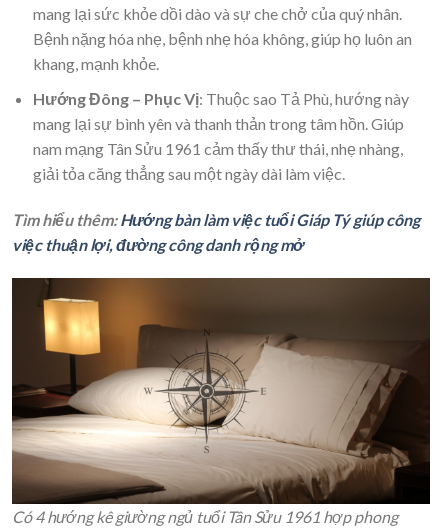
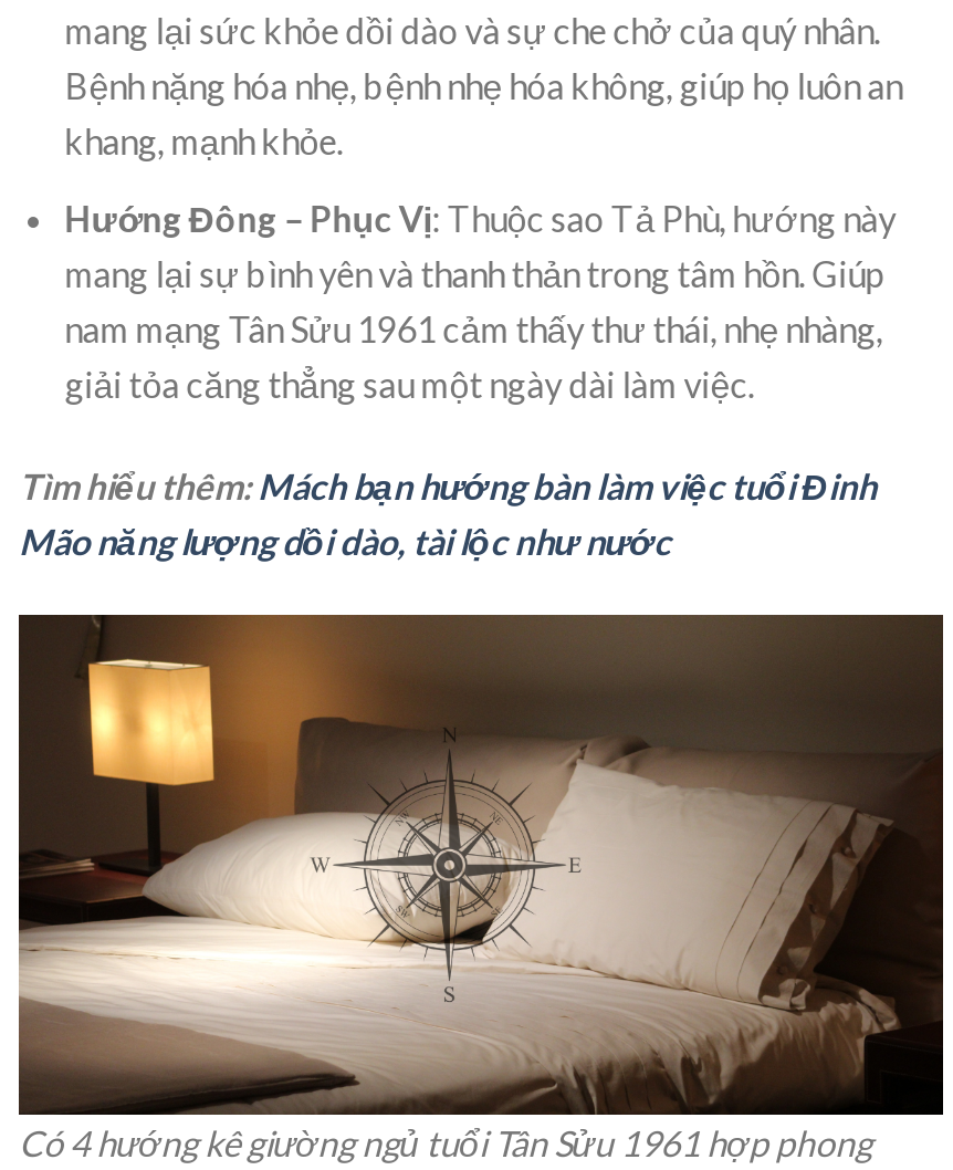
[12,210,420,254] Tìm hiểu thêm: Hướng bàn làm việc tuổi Giáp Tý giúp công | việc thuận lợi, đường công danh rộng mở -> [19,464,877,561] Tìm hiểu thêm: Mách bạn hướng bàn làm việc tuổi Đinh | Mão năng lượng dồi dào, tài lộc như nước

